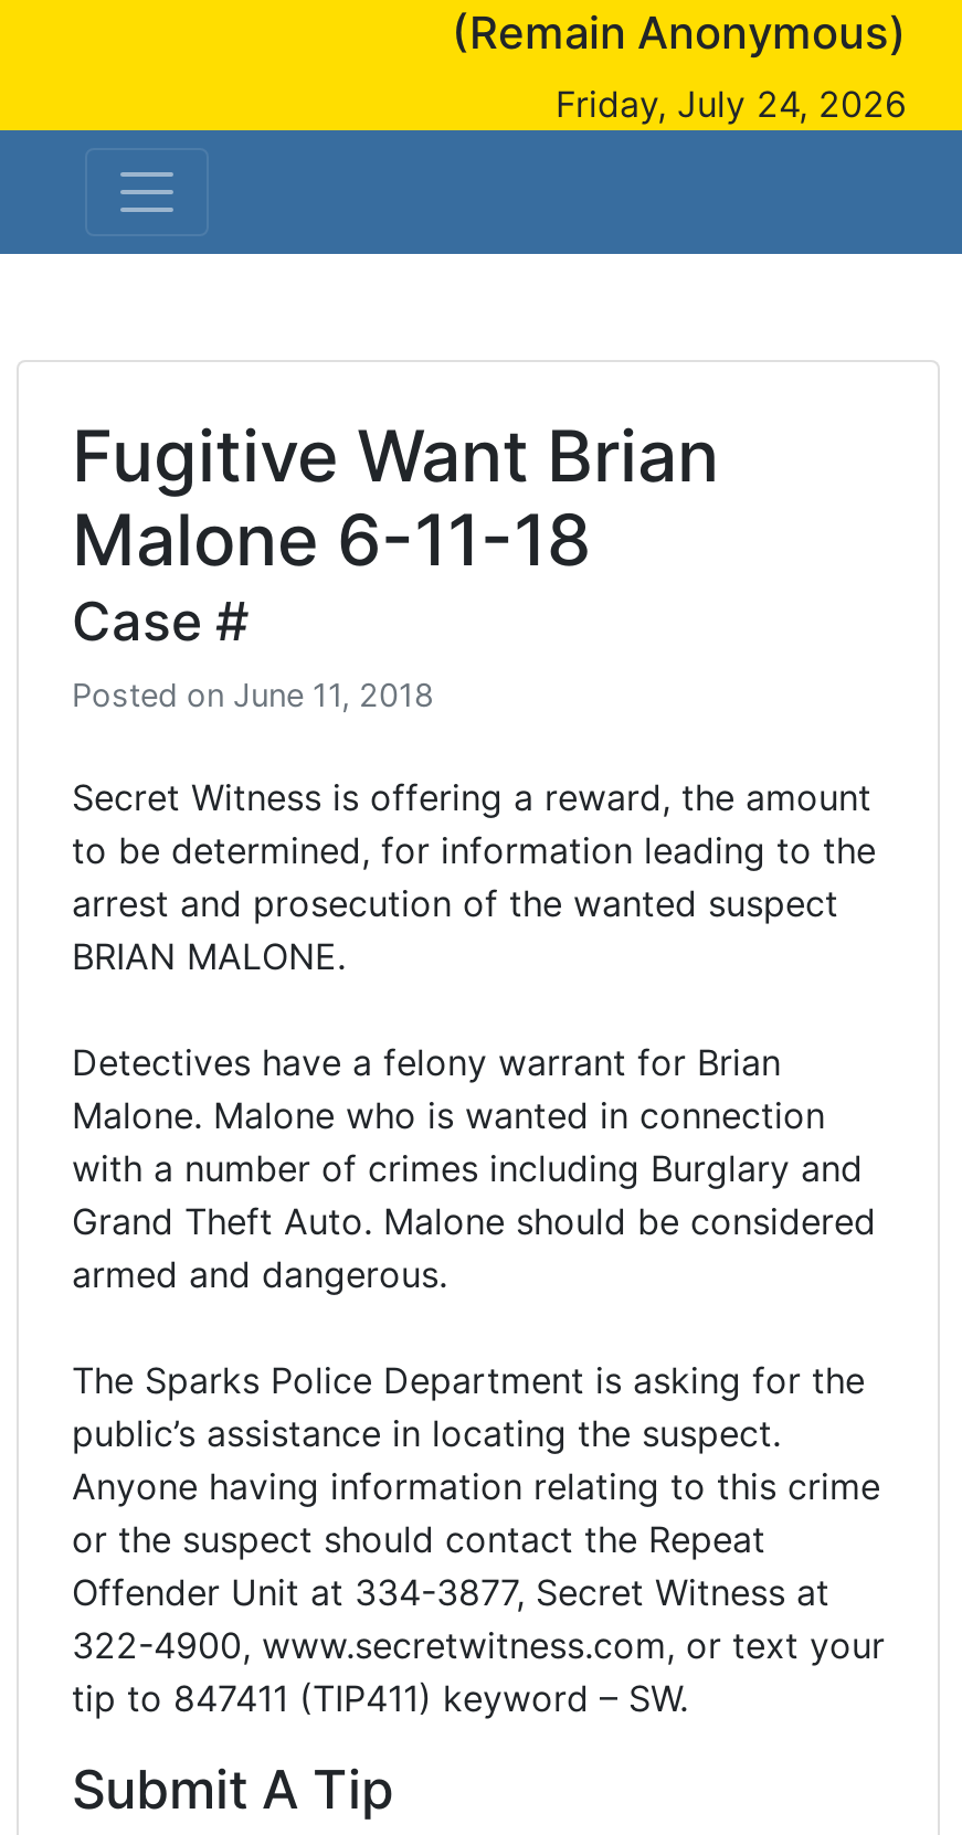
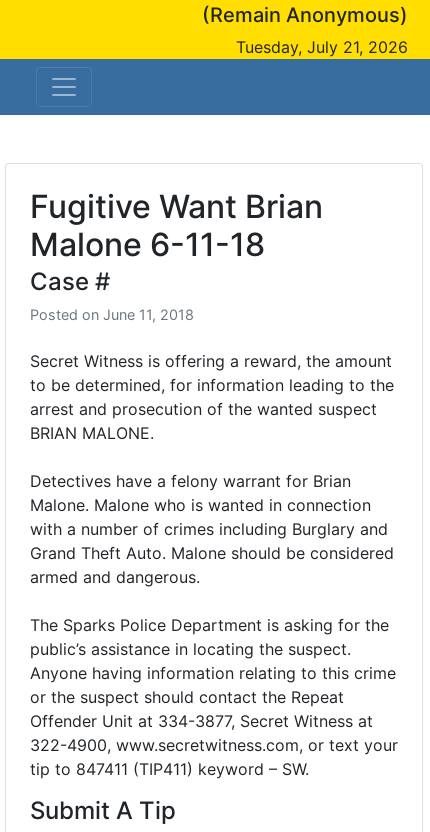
[556,82,907,126] Friday, July 24, 2026 -> [236,37,408,57] Tuesday, July 21, 2026

